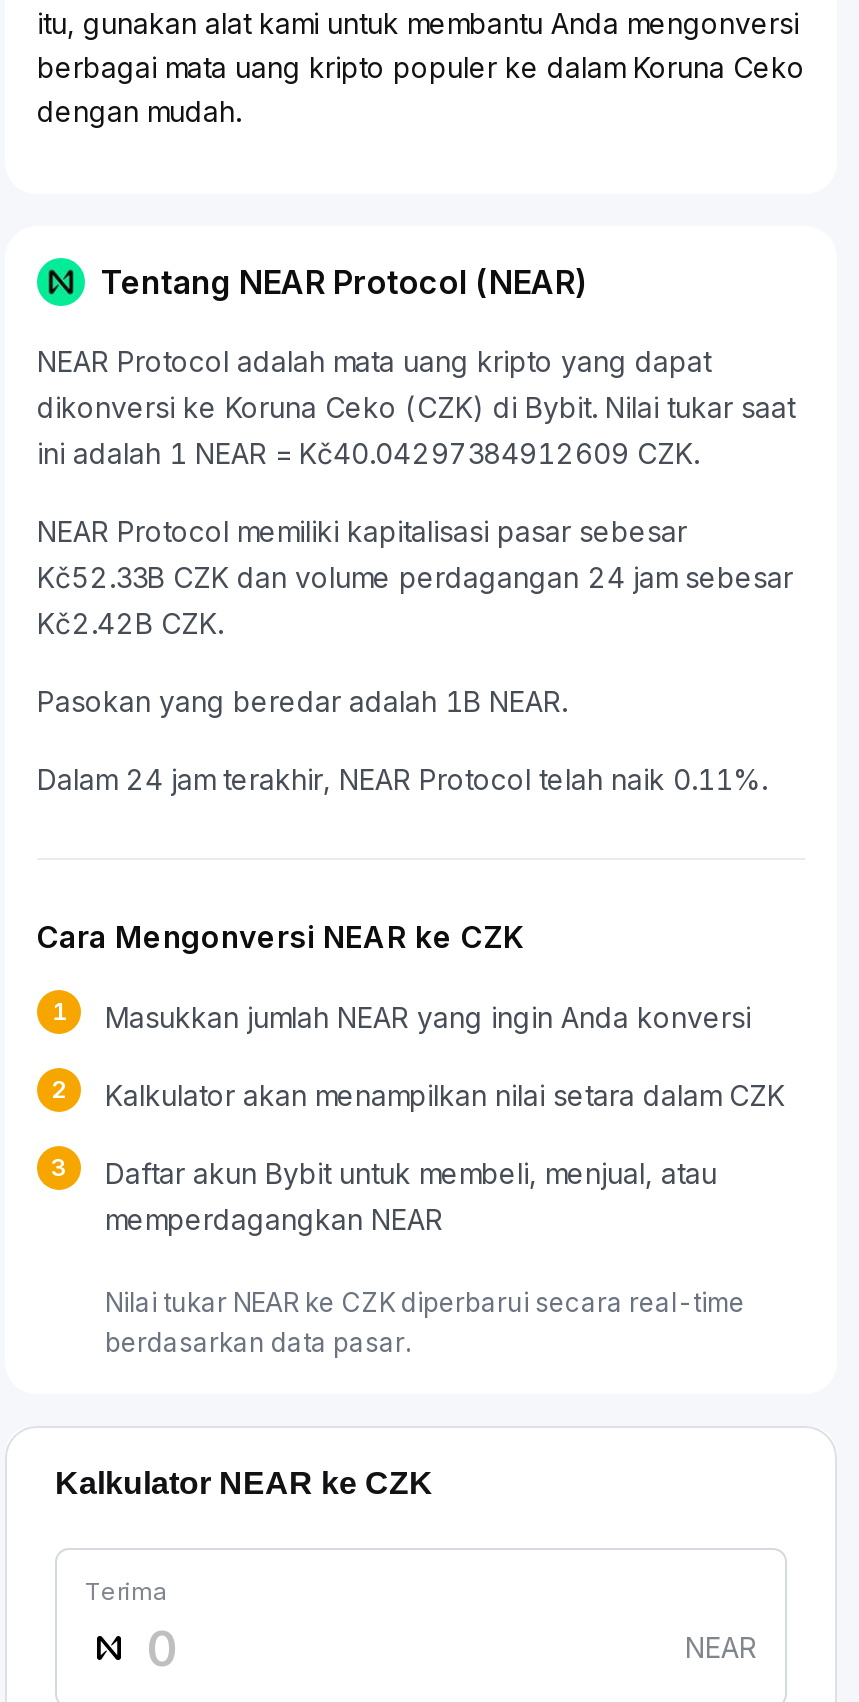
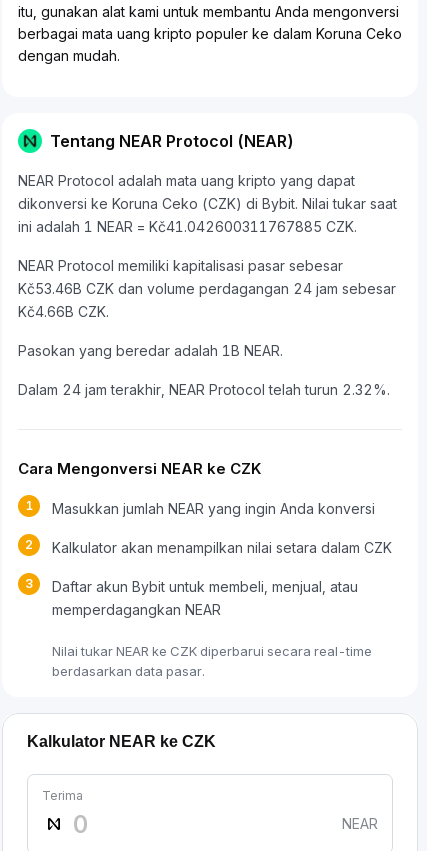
[37,436,699,470] ini adalah 1 NEAR = Kč40.04297384912609 CZK. -> [18,218,357,235] ini adalah 1 NEAR = Kč41.042600311767885 CZK.
[37,560,793,594] Kč52.33B CZK dan volume perdagangan 24 jam sebesar -> [18,280,396,297] Kč53.46B CZK dan volume perdagangan 24 jam sebesar
[37,606,223,640] Kč2.42B CZK. -> [18,303,109,320] Kč4.66B CZK.
[37,762,767,796] Dalam 24 jam terakhir, NEAR Protocol telah naik 0.11%. -> [18,381,390,398] Dalam 24 jam terakhir, NEAR Protocol telah turun 2.32%.

